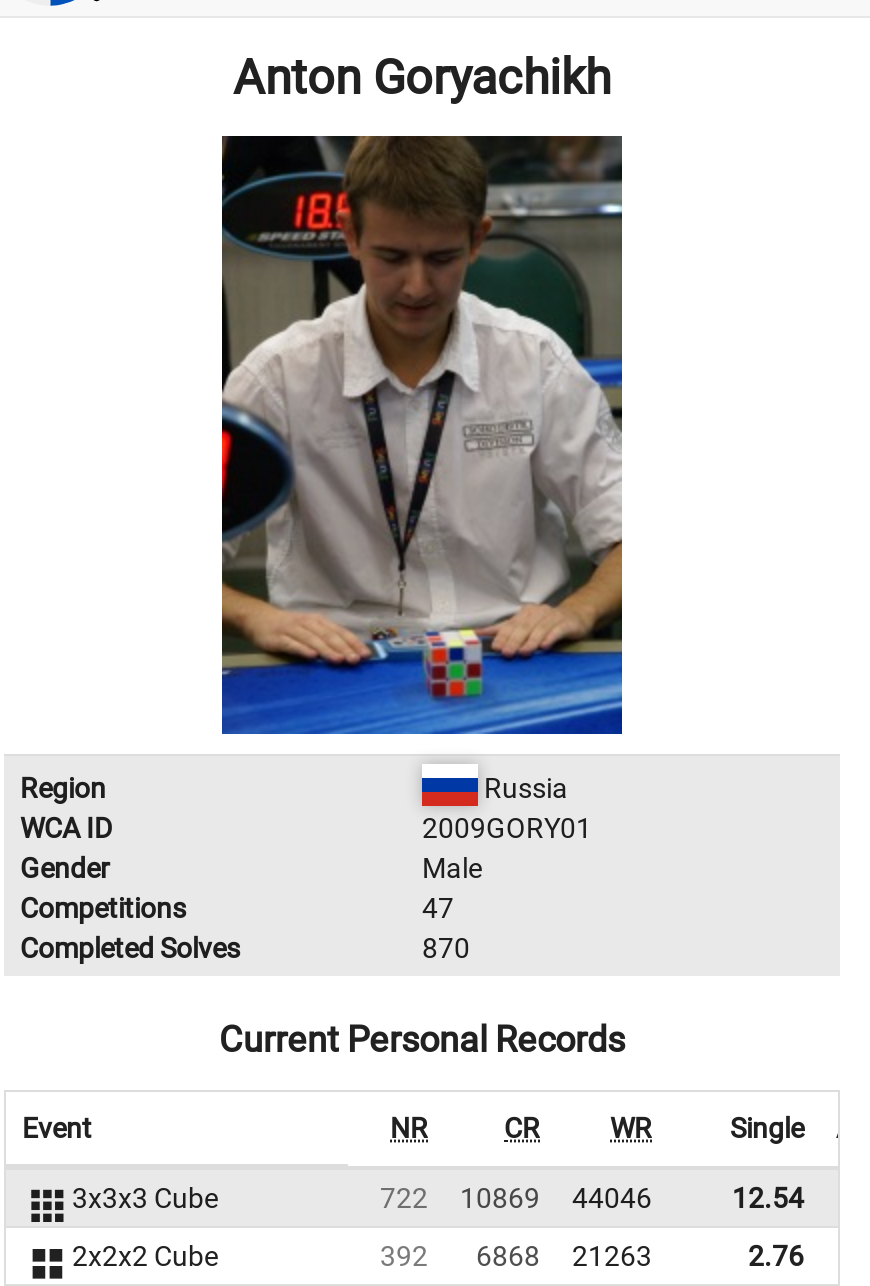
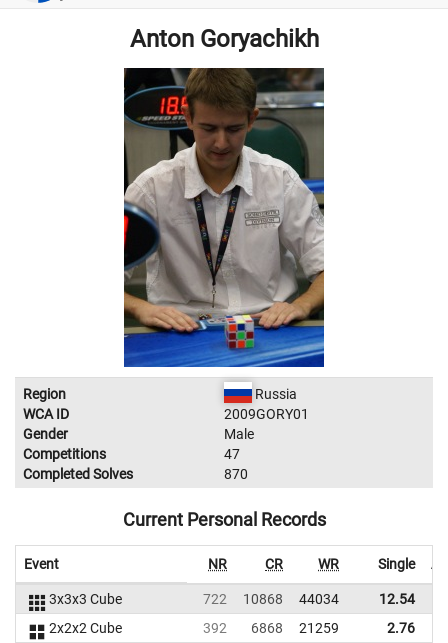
[460,1182,540,1214] 10869 -> [243,591,283,607] 10868
[572,1182,652,1214] 44046 -> [299,591,339,607] 44034
[380,1240,652,1272] 392 6868 21263 -> [203,620,339,636] 392 6868 21259

